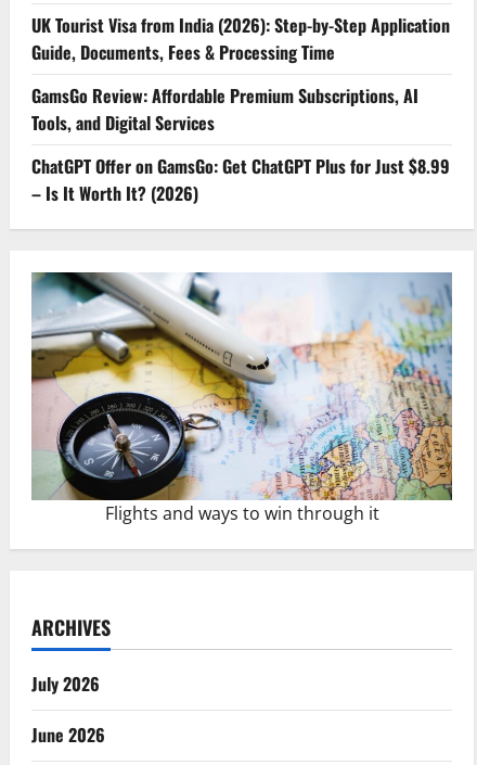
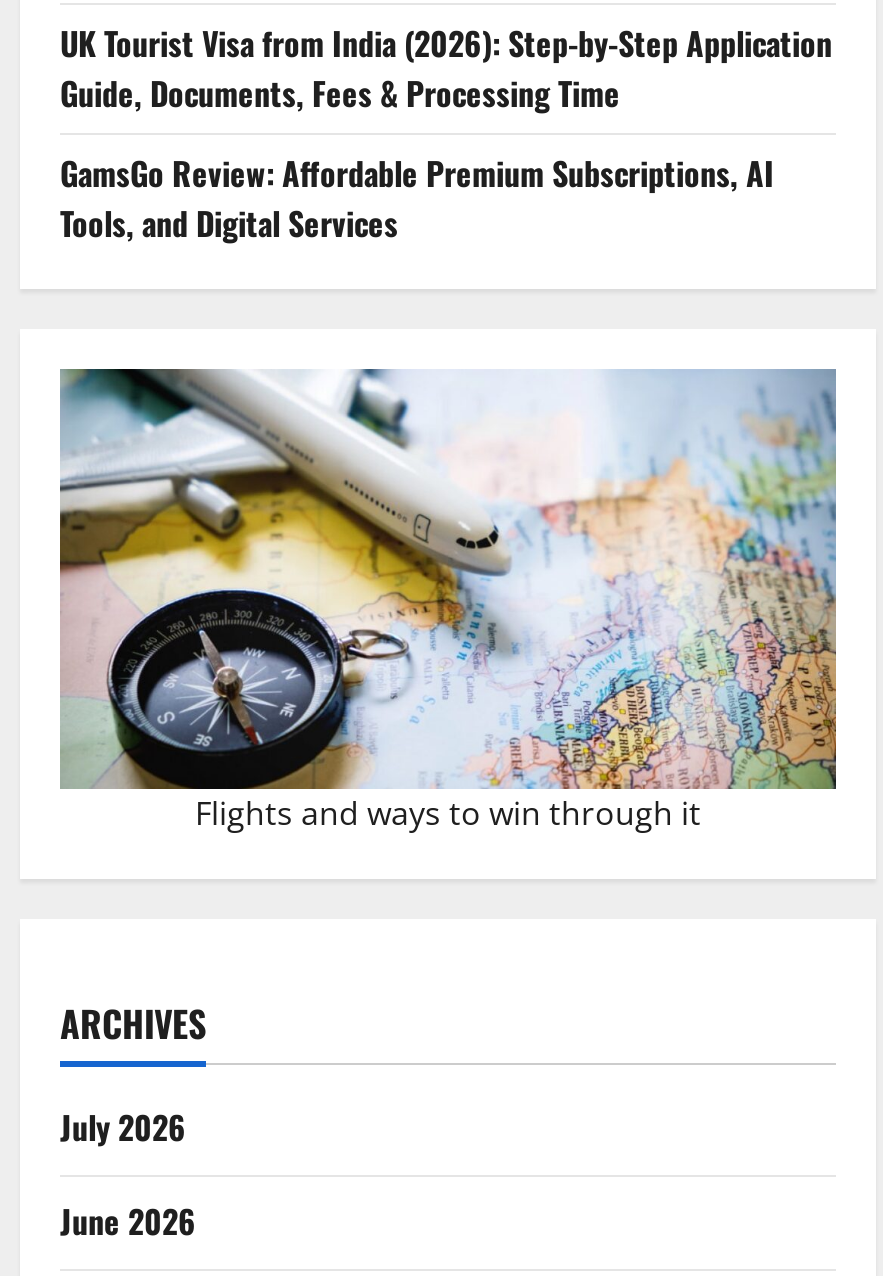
[31,153,450,206] ChatGPT Offer on GamsGo: Get ChatGPT Plus for Just $8.99 | – Is It Worth It? (2026) -> none

